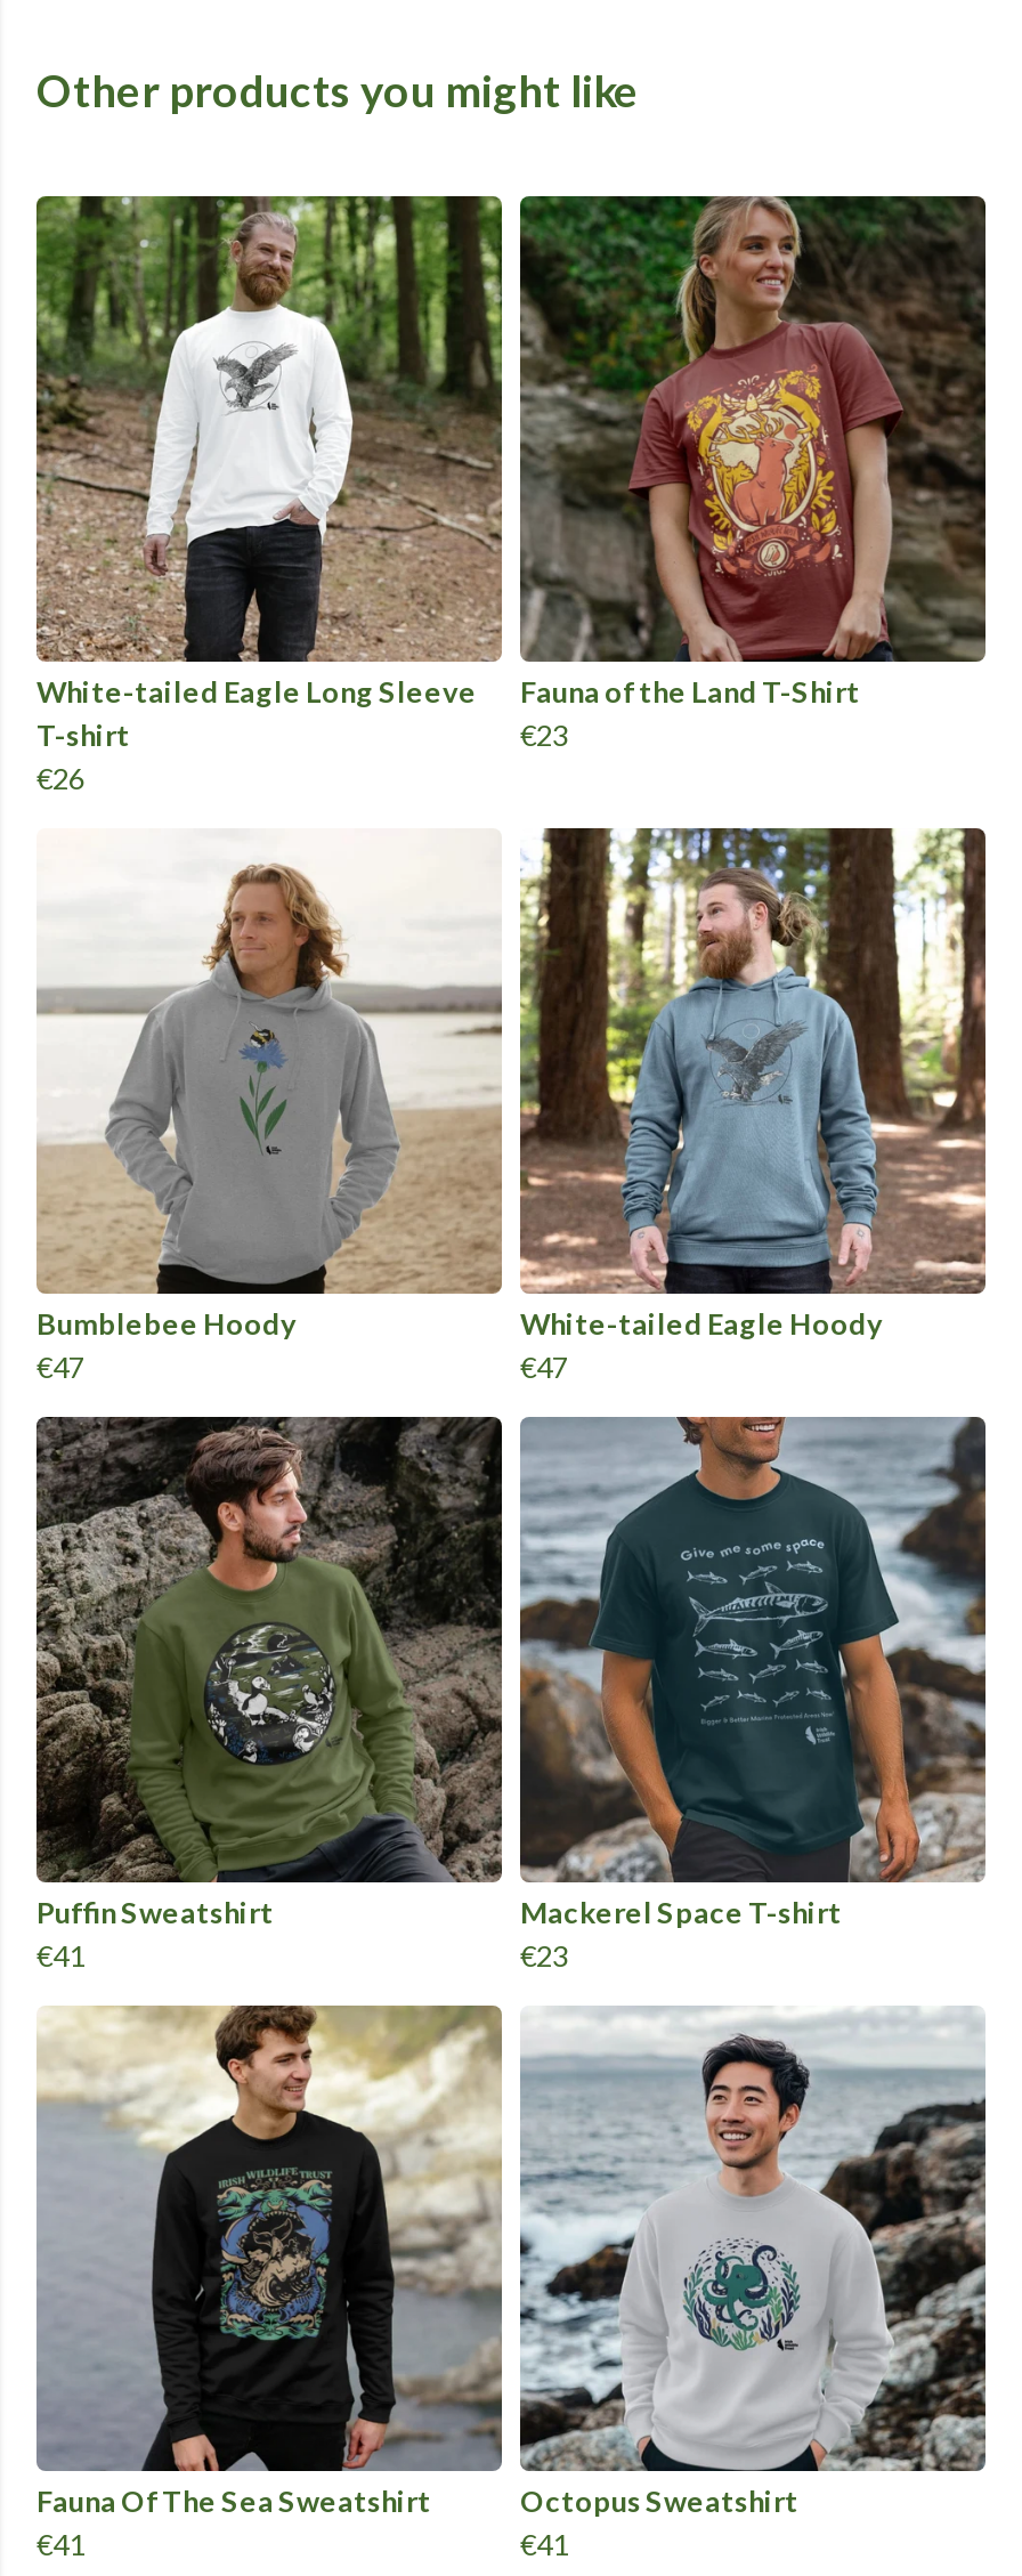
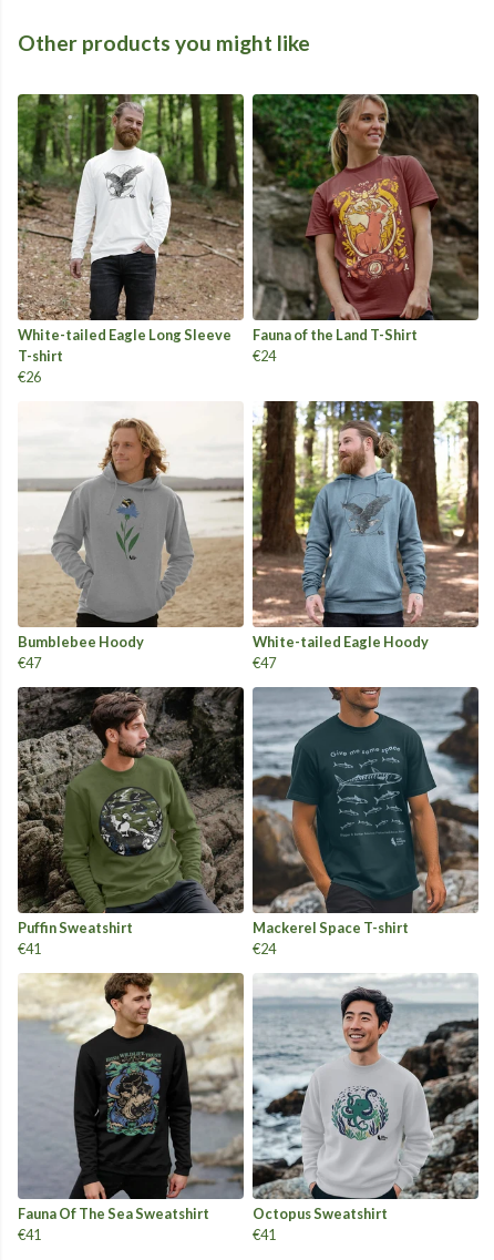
[520,717,568,754] €23 -> [253,347,276,365] €24
[520,1938,568,1975] €23 -> [253,940,276,958] €24

